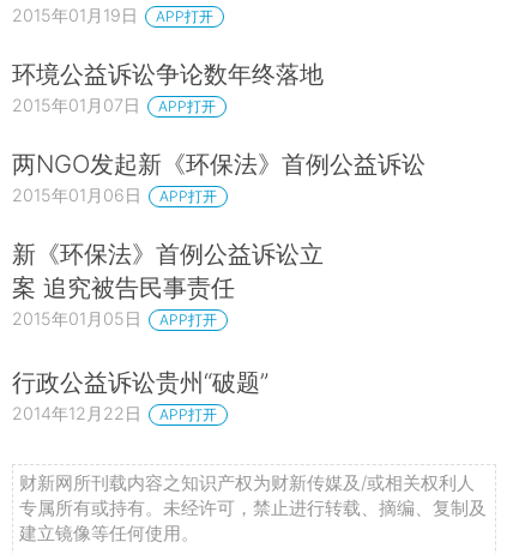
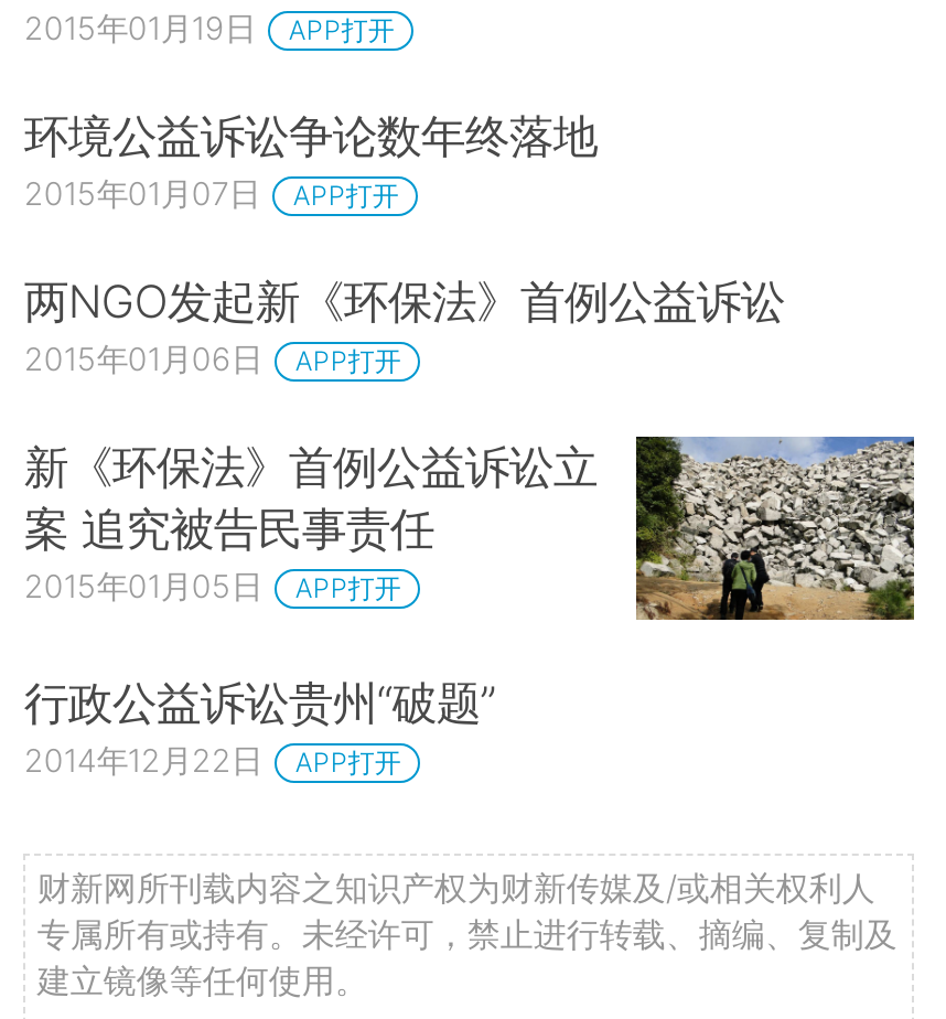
none -> [634,435,916,622] [image]

